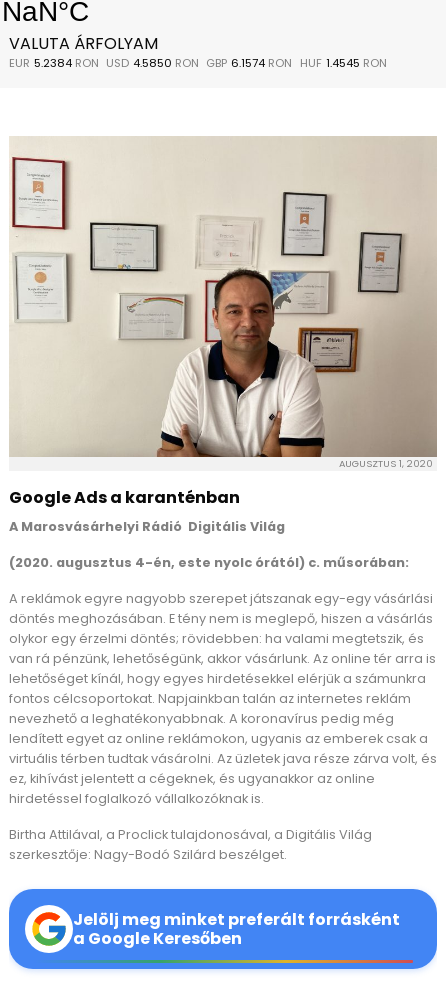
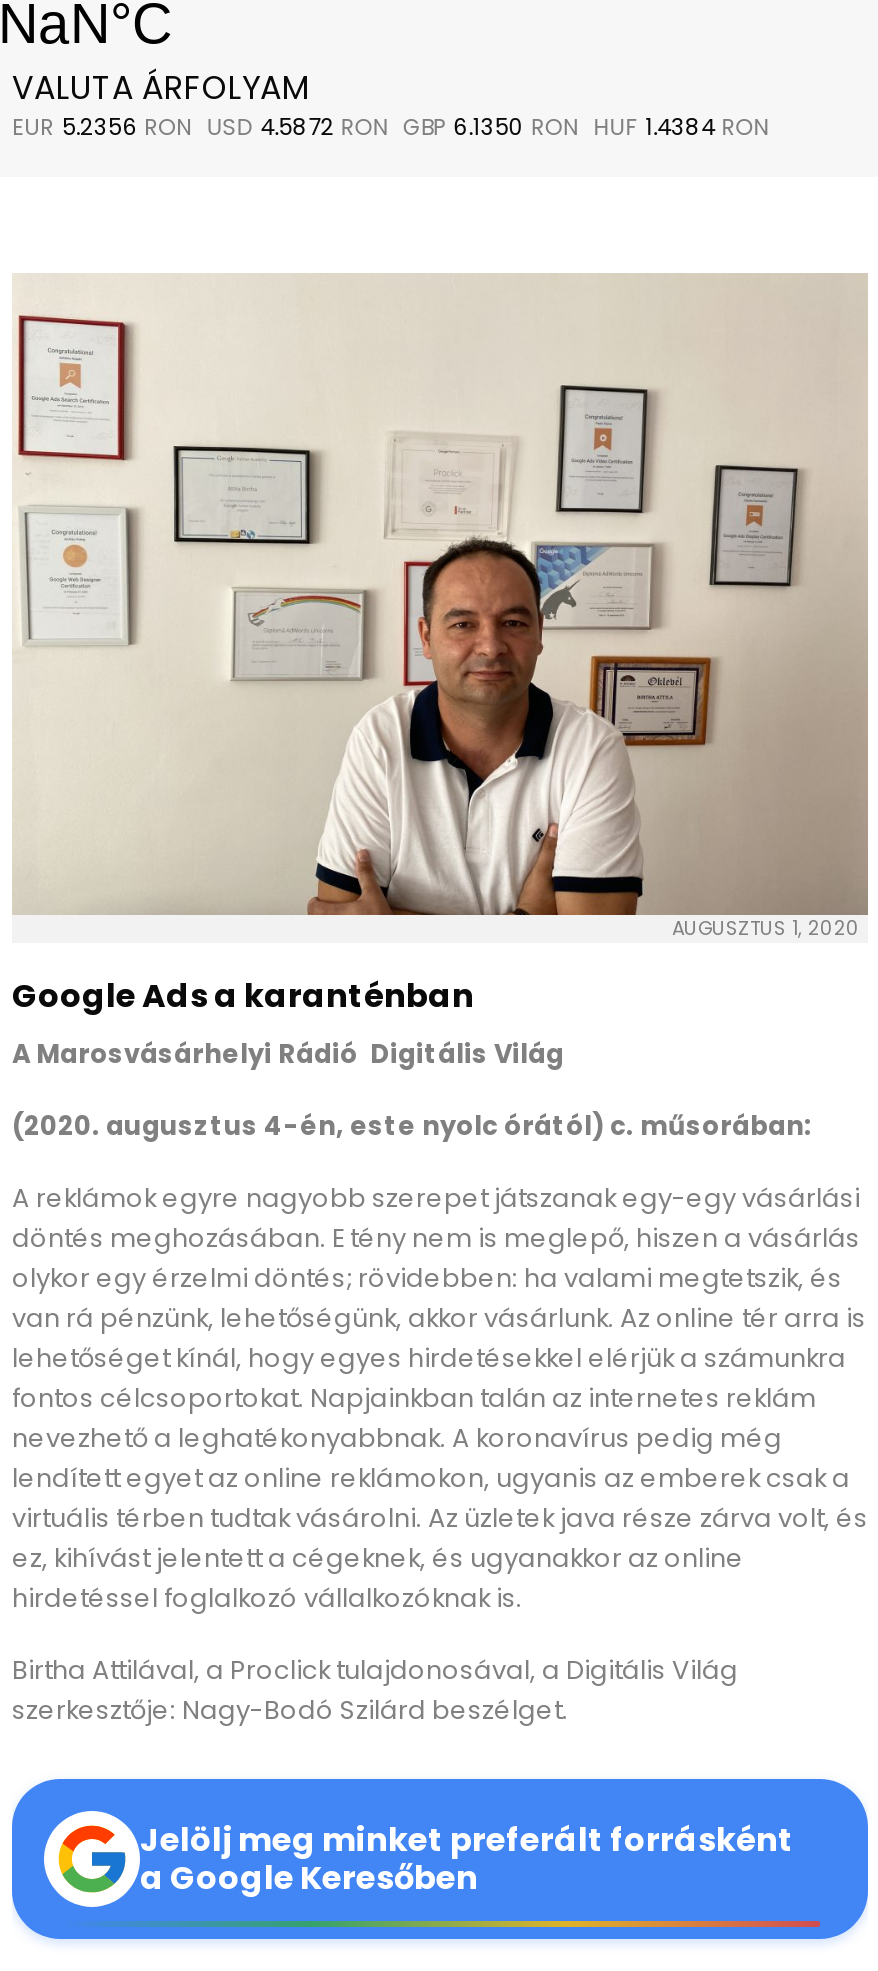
[9,55,387,71] EUR 5.2384 RON USD 4.5850 RON GBP 6.1574 RON HUF 1.4545 RON -> [12,111,769,143] EUR 5.2356 RON USD 4.5872 RON GBP 6.1350 RON HUF 1.4384 RON

